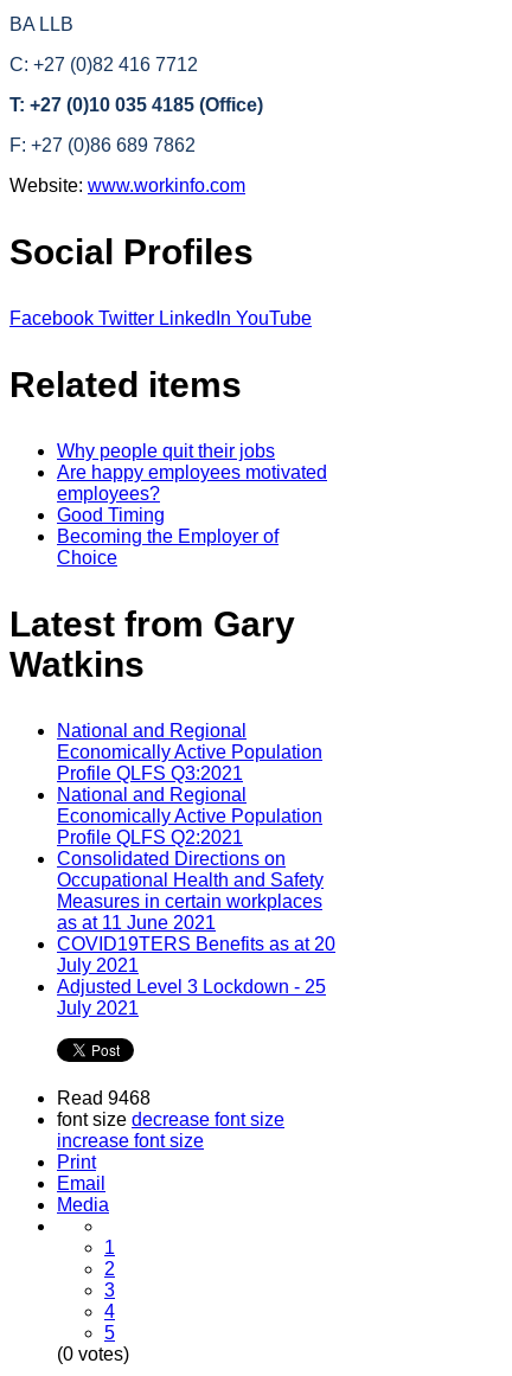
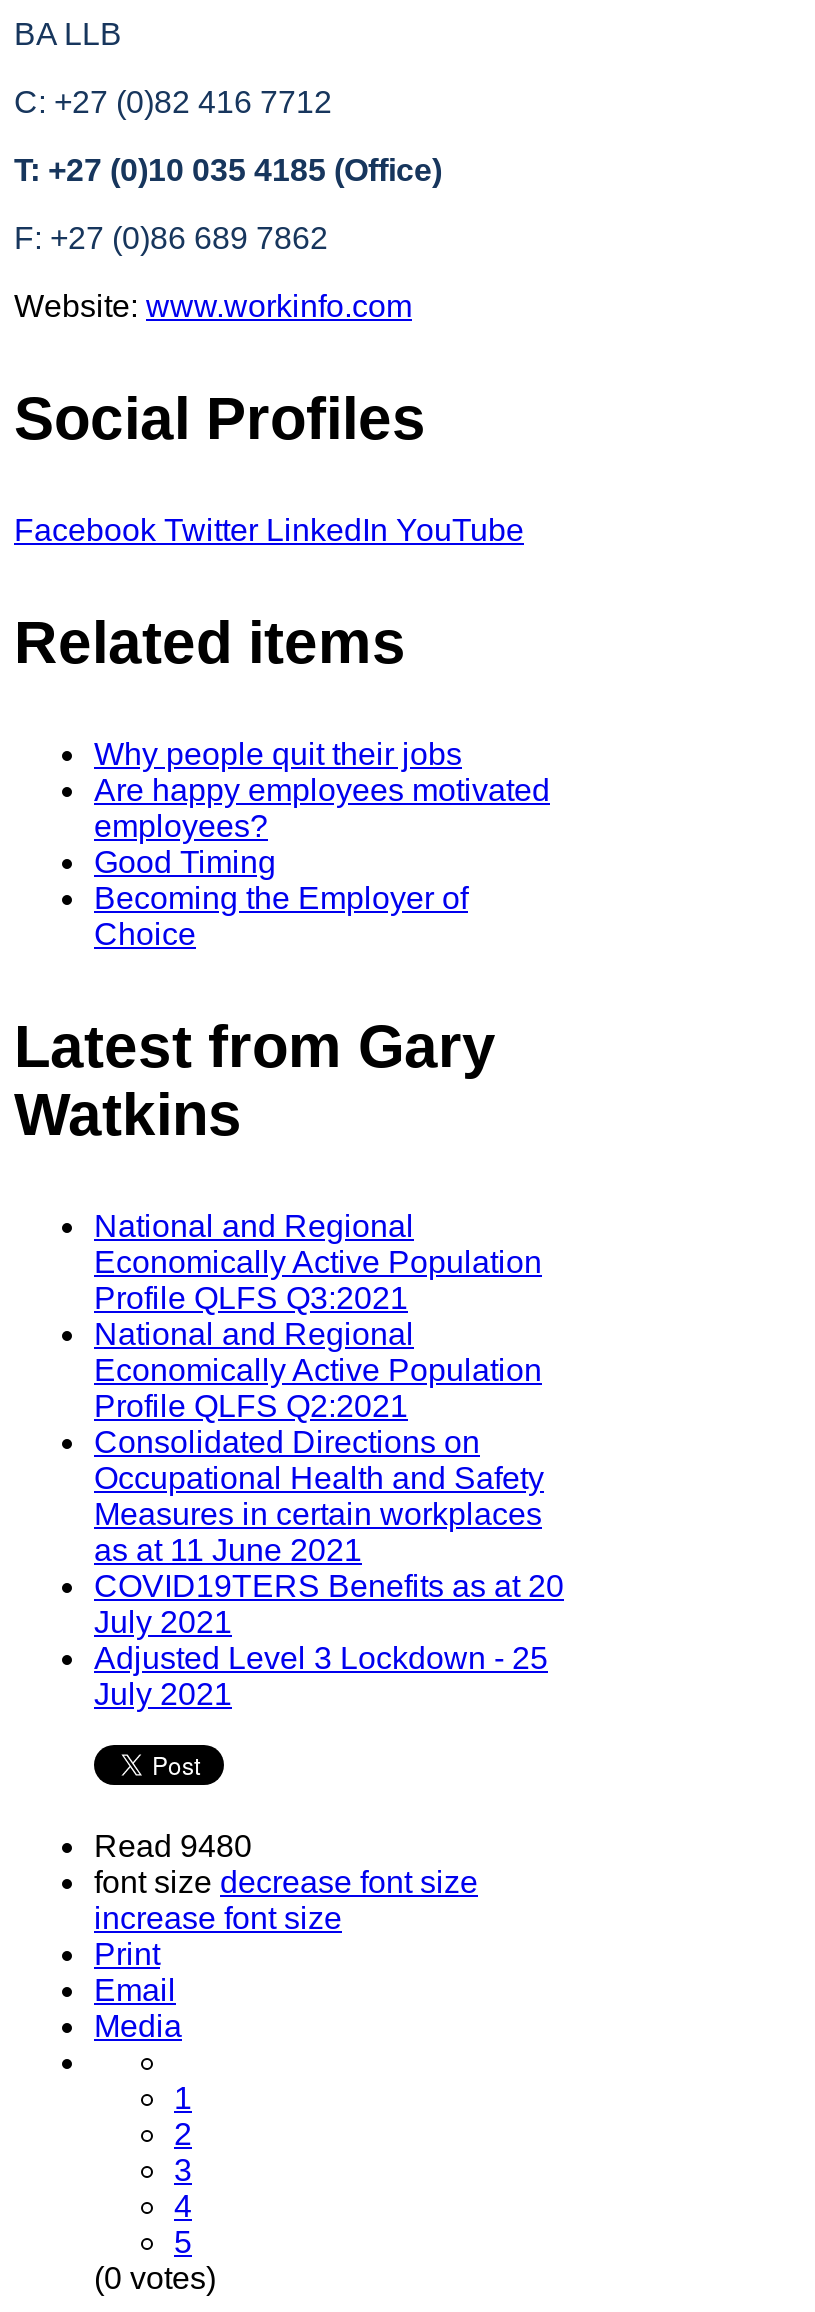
[57,1088,151,1109] Read 9468 -> [94,1829,252,1863] Read 9480

